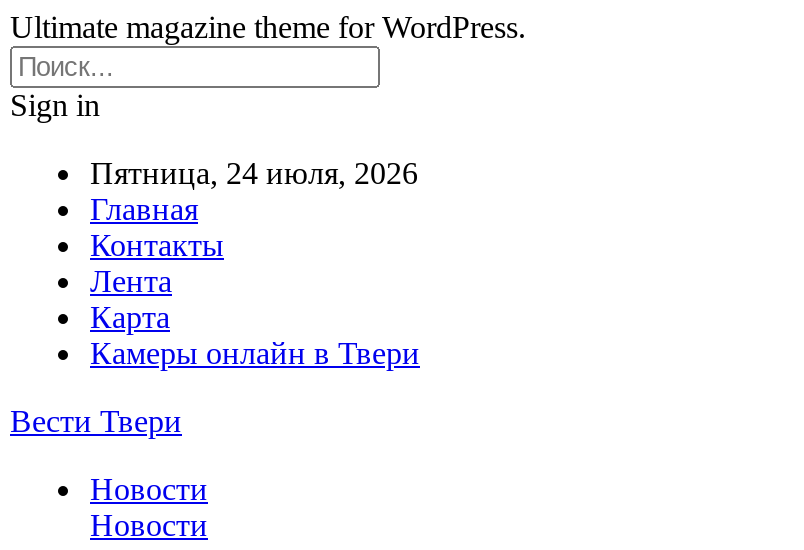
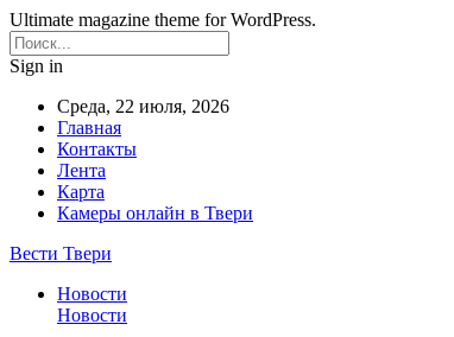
[90,156,418,190] Пятница, 24 июля, 2026 -> [57,96,229,116] Среда, 22 июля, 2026

